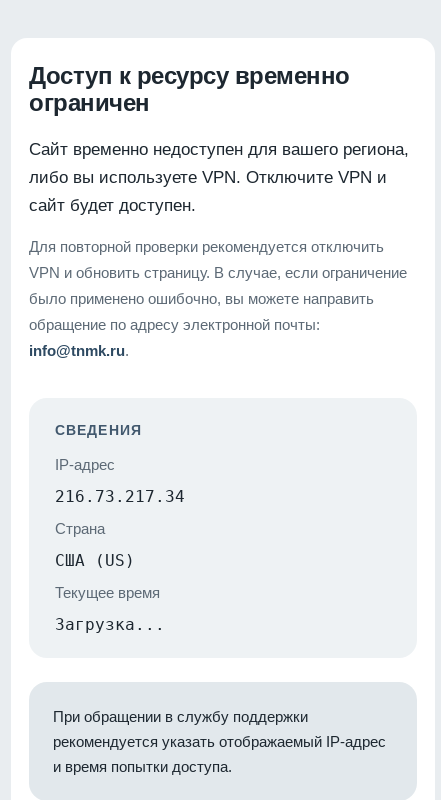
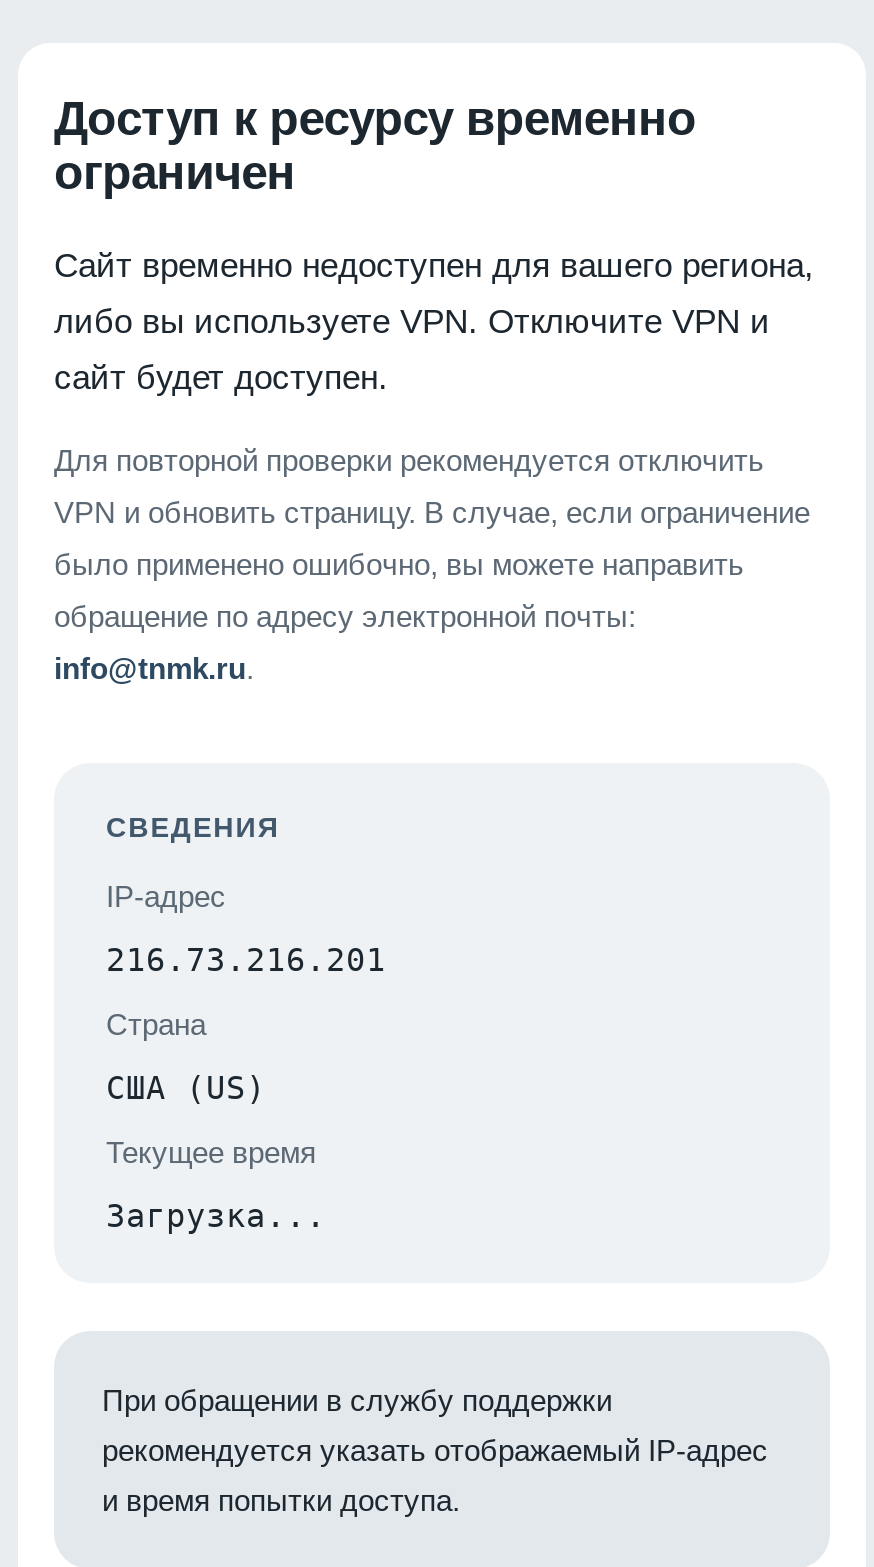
[55,486,185,505] 216.73.217.34 -> [106,940,386,978] 216.73.216.201

